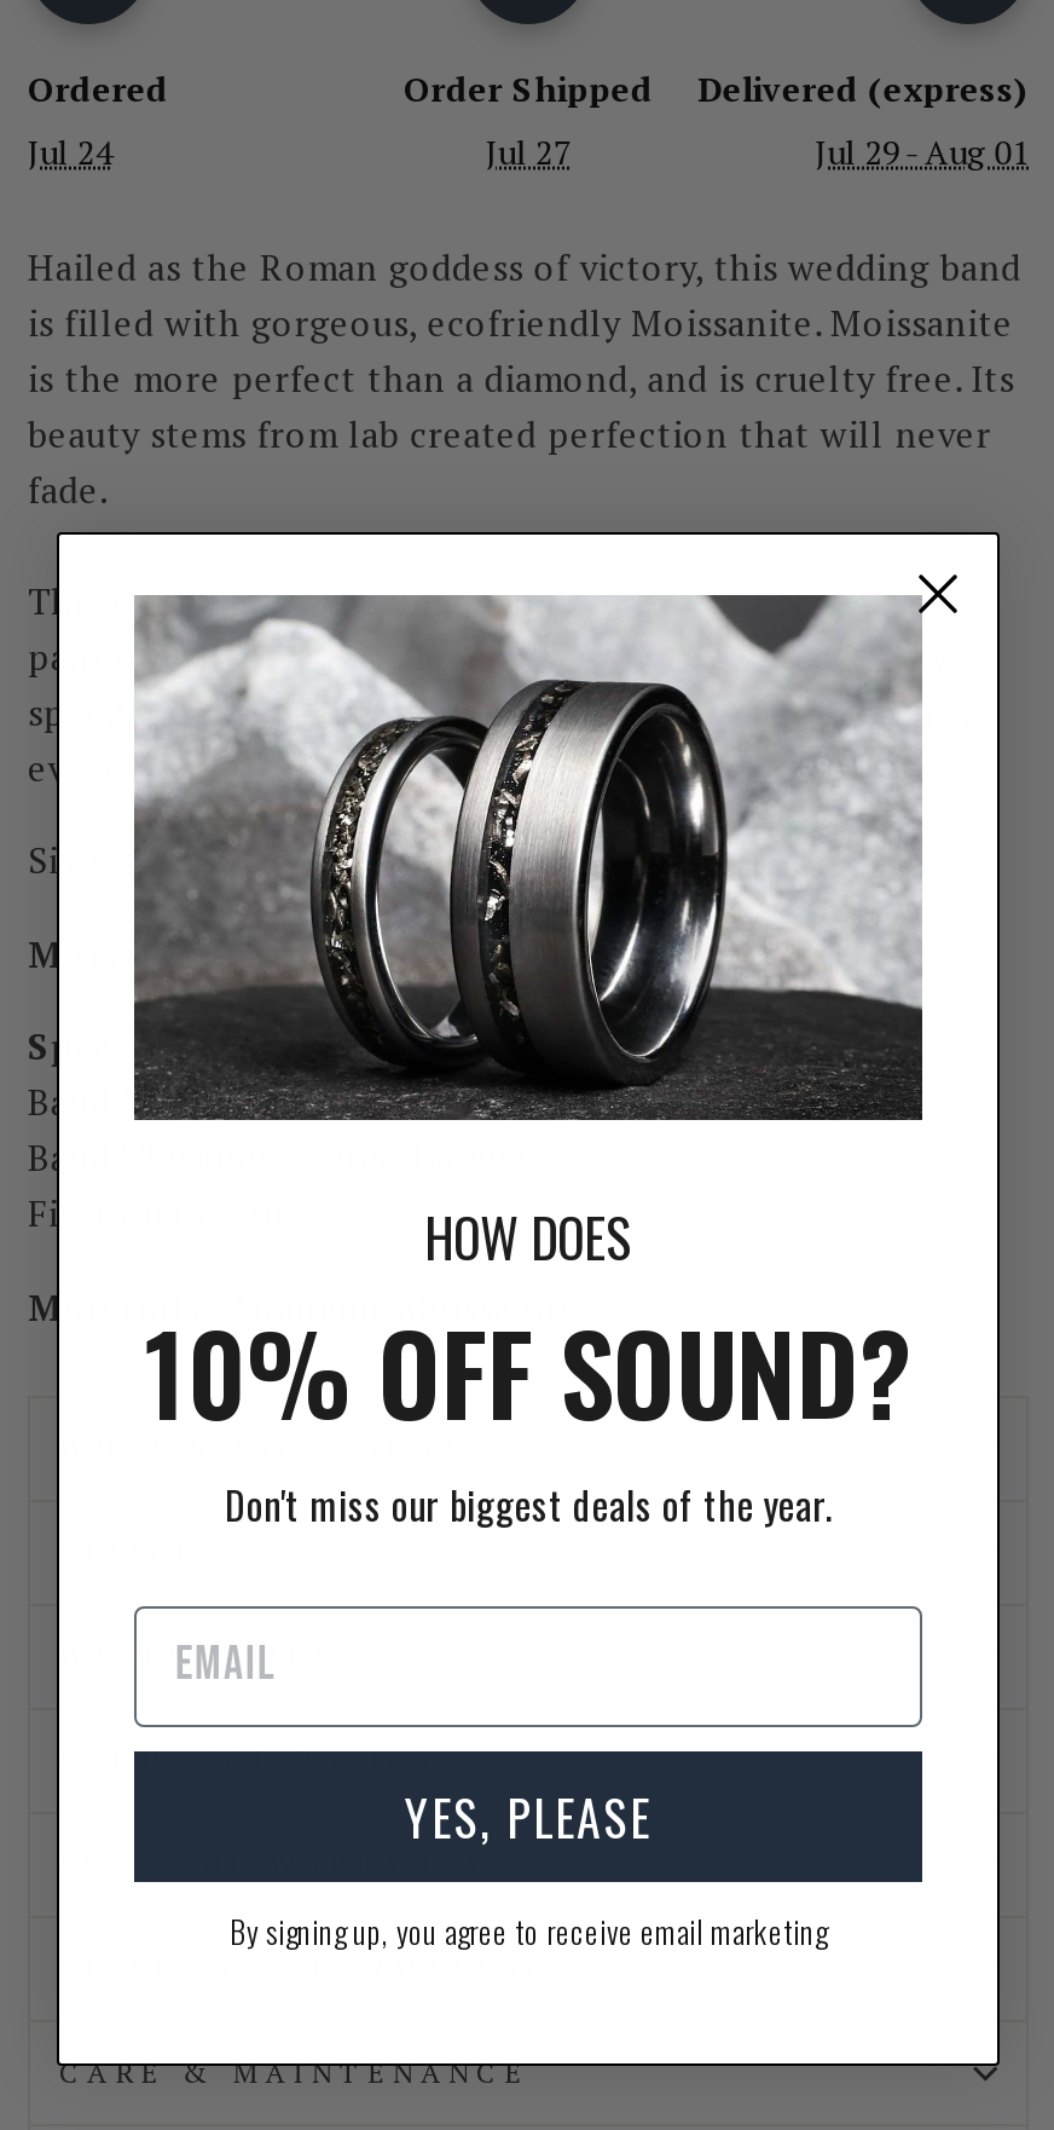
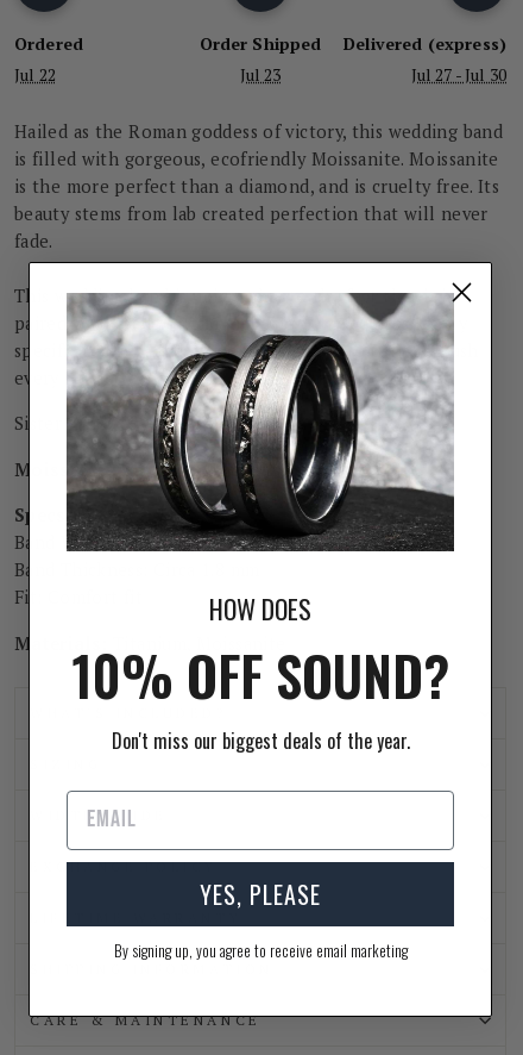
[28,128,112,174] Jul 24 -> [14,63,56,86] Jul 22
[486,128,570,174] Jul 27 -> [240,63,281,86] Jul 23
[815,128,1029,174] Jul 29 - Aug 01 -> [411,63,506,86] Jul 27 - Jul 30

